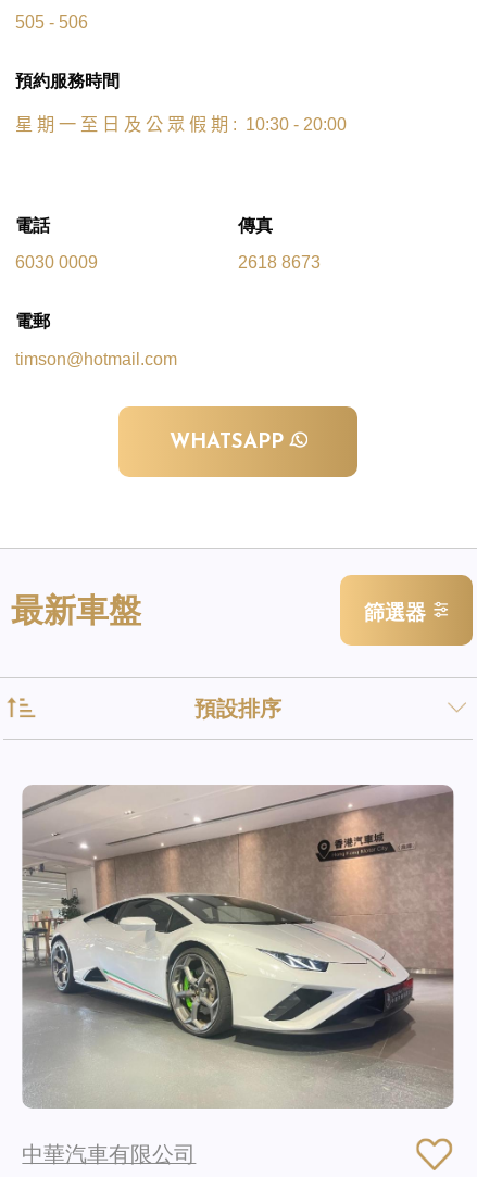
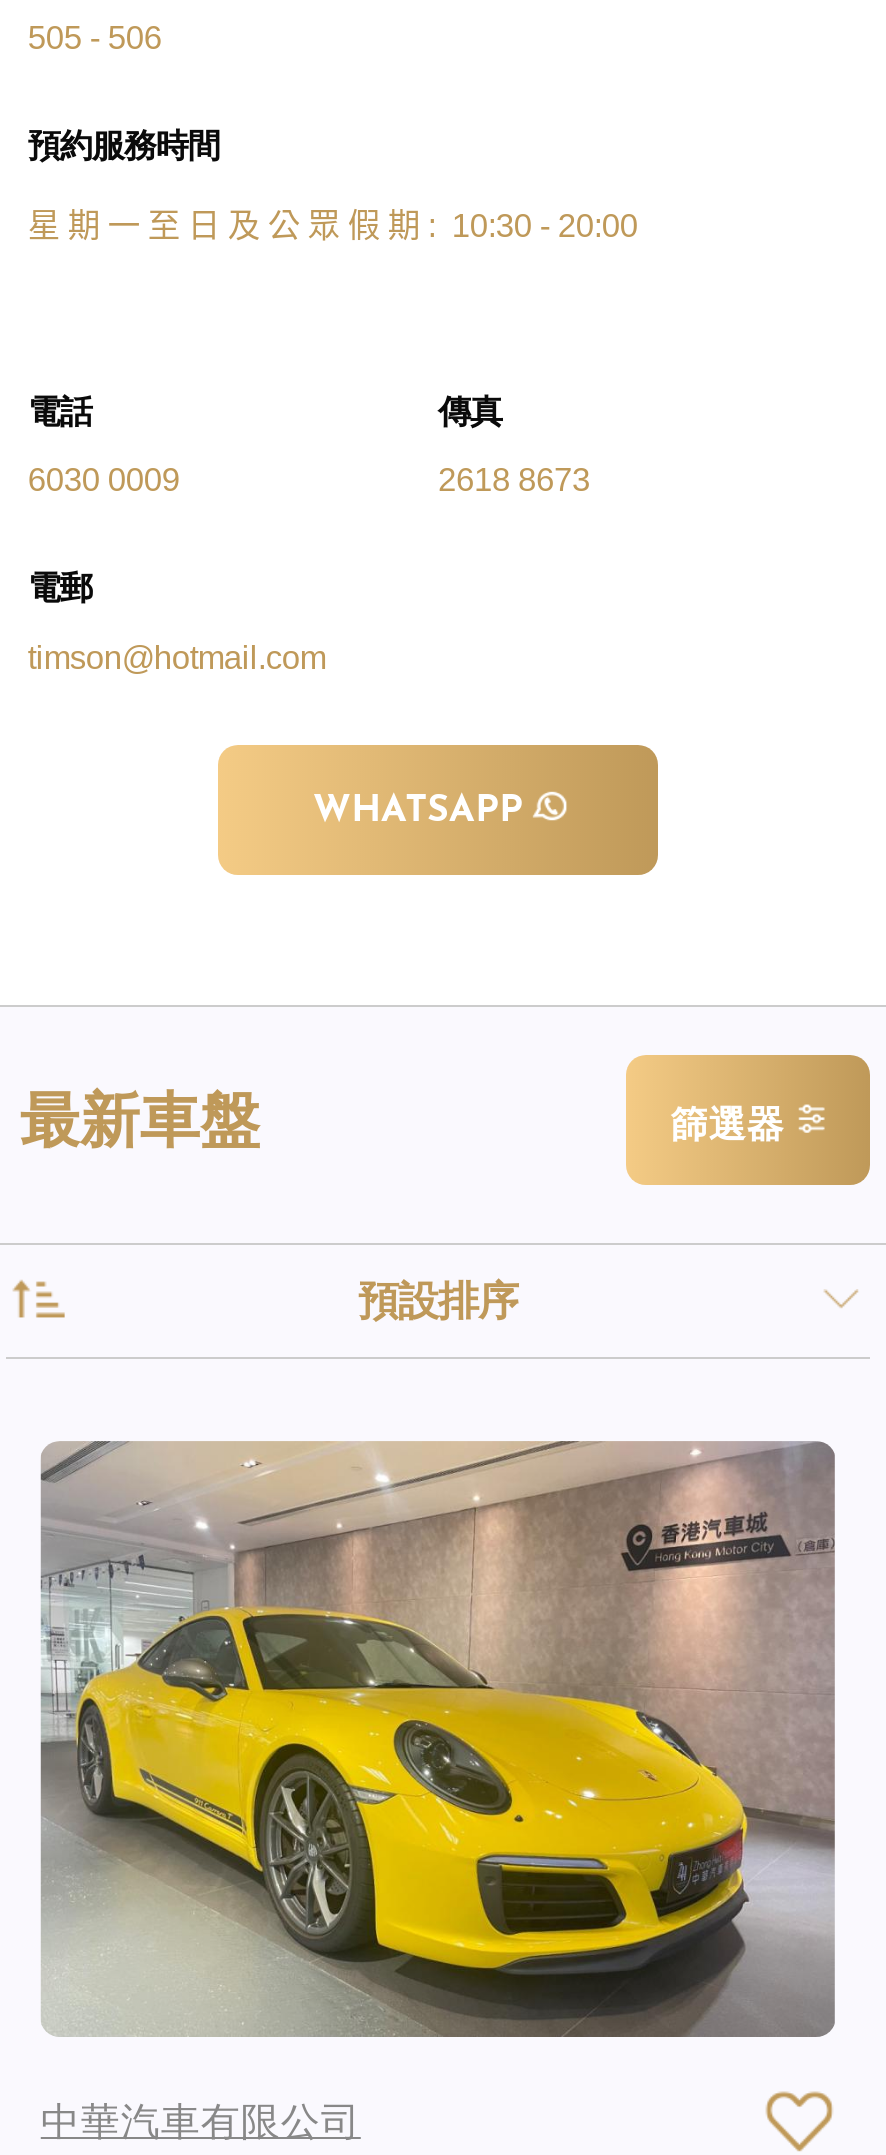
[23,785,453,1109] [image] -> [42,1441,834,2037] [image]

